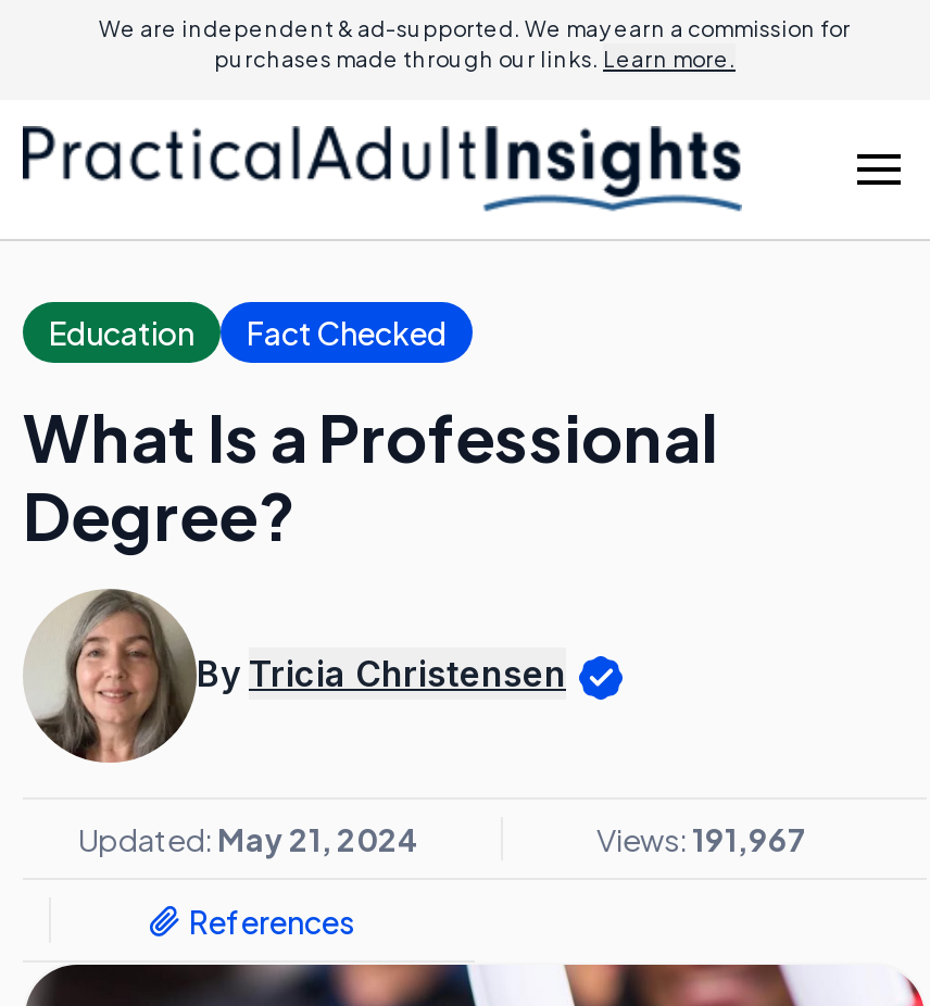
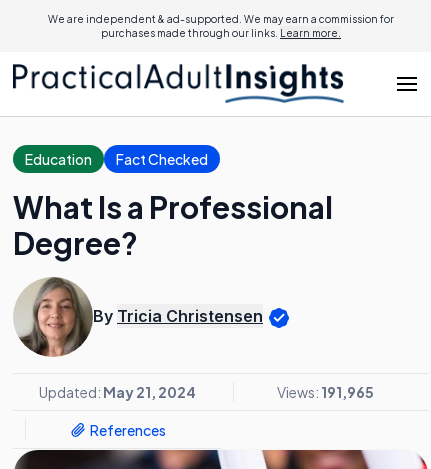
[596,819,807,858] Views: 191,967 -> [277,383,374,401] Views: 191,965

